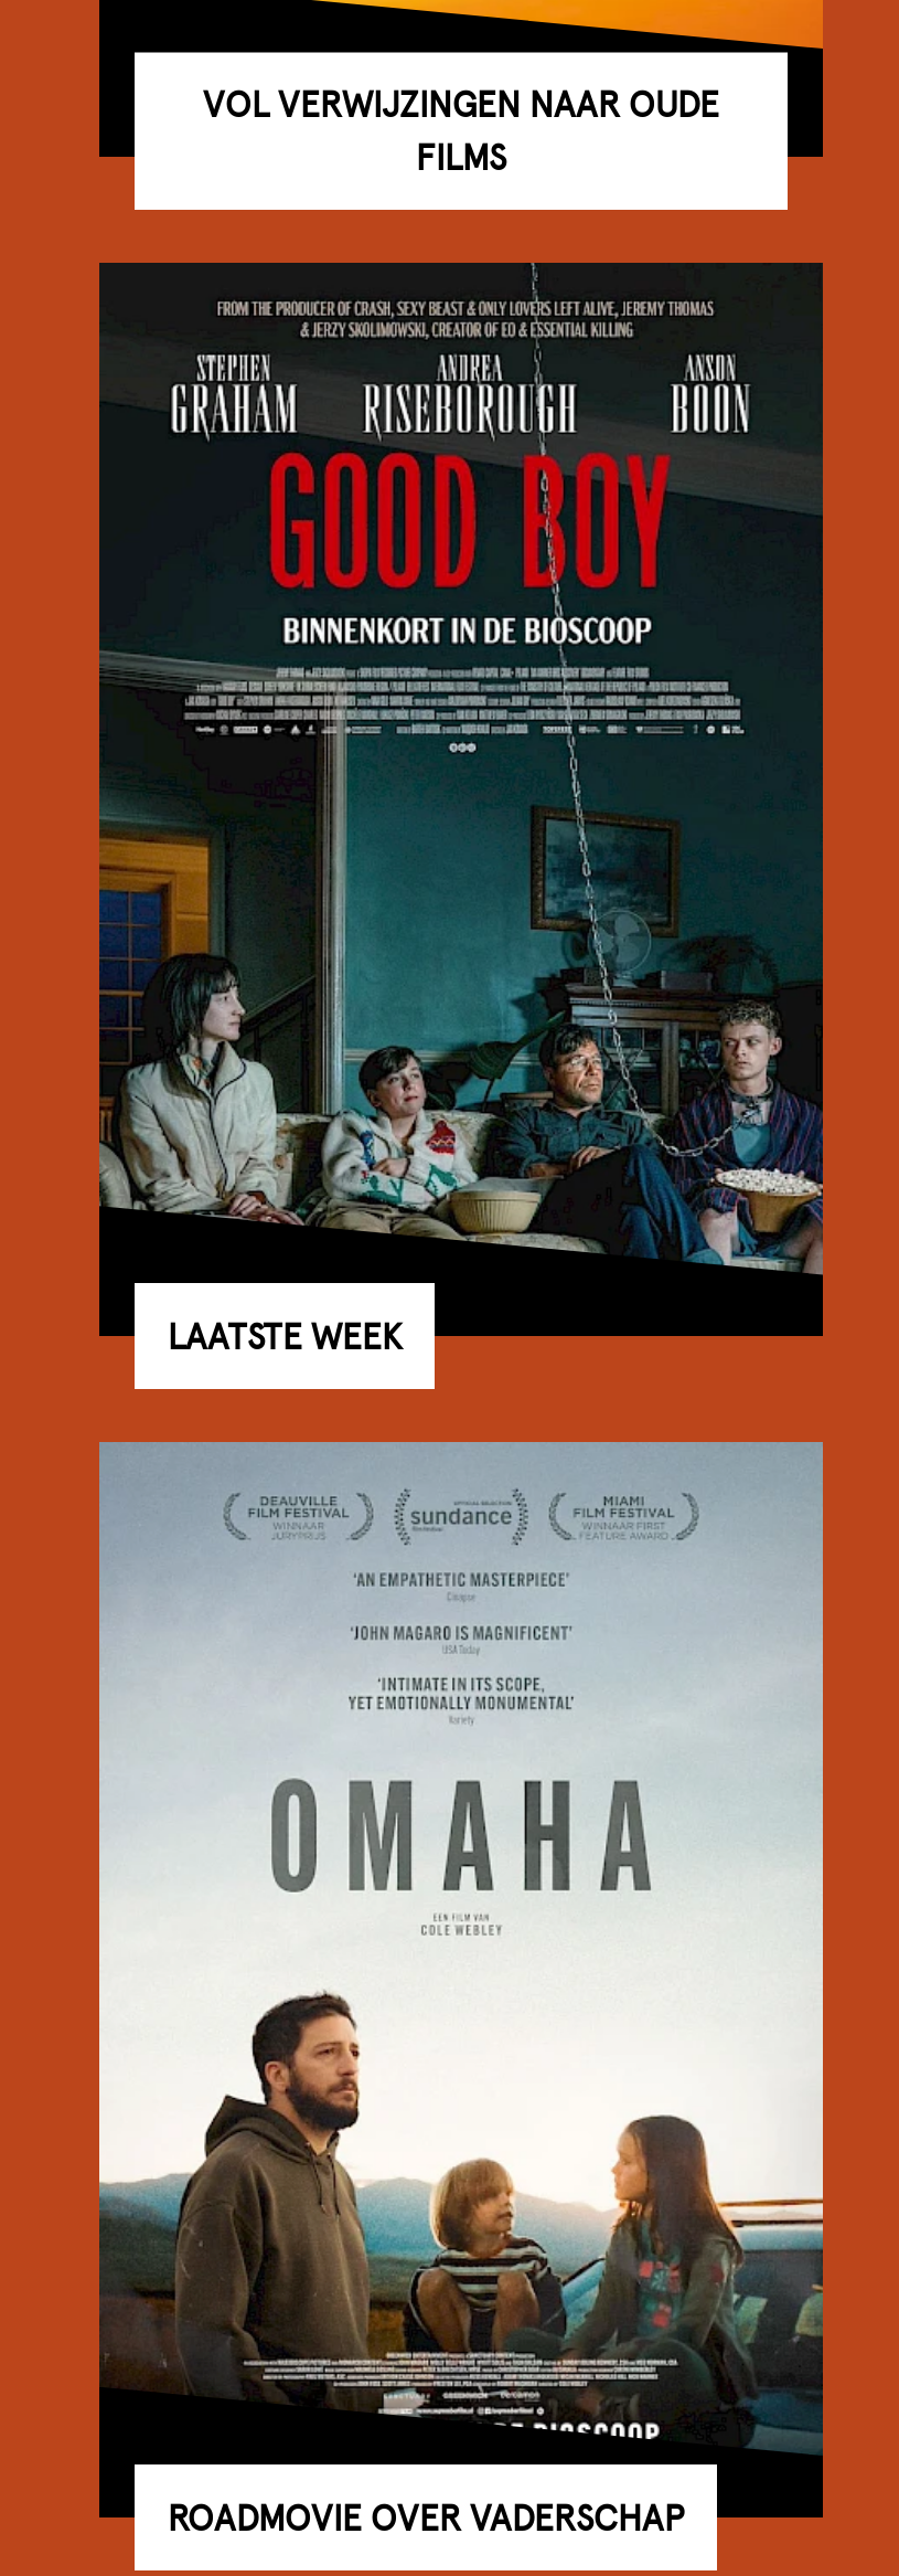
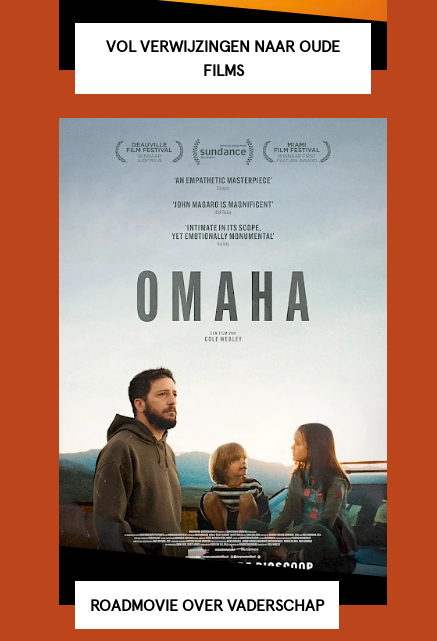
[99,261,825,1389] [image] | LAATSTE WEEK -> none

